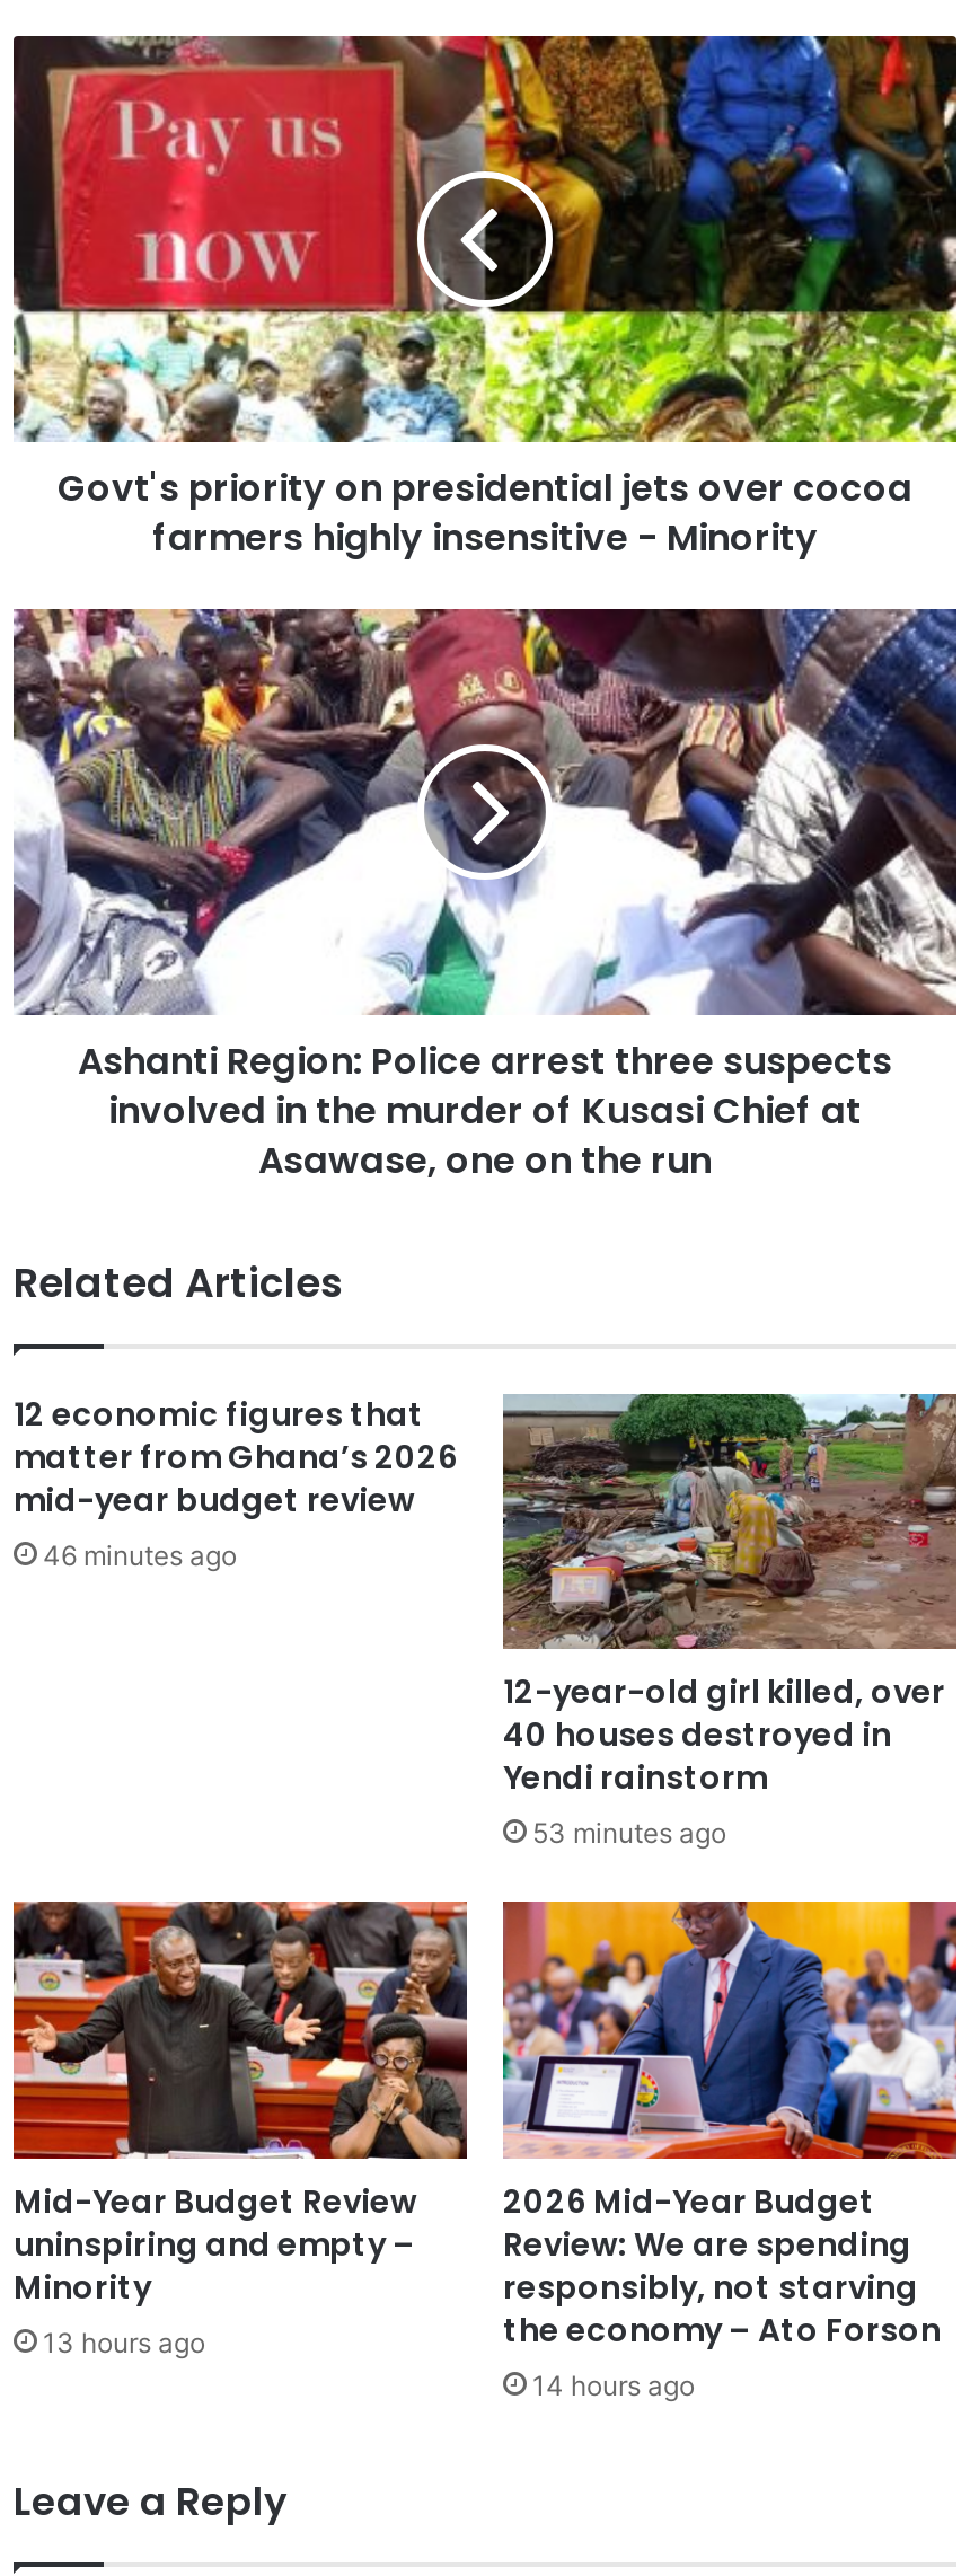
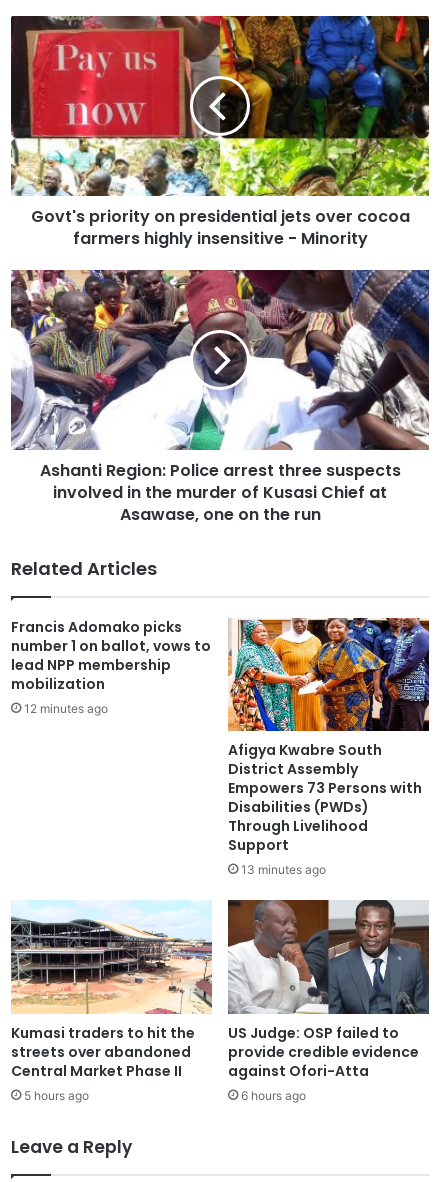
[14,1392,458,1572] 12 economic figures that | matter from Ghana’s 2026 | mid-year budget review | 46 minutes ago -> [11,617,211,716] Francis Adomako picks | number 1 on ballot, vows to | lead NPP membership | mobilization | 12 minutes ago
[501,1392,959,1851] [image] | 12-year-old girl killed, over | 40 houses destroyed in | Yendi rainstorm | 53 minutes ago -> [227,617,430,877] [image] | Afigya Kwabre South | District Assembly | Empowers 73 Persons with | Disabilities (PWDs) | Through Livelihood | Support | 13 minutes ago
[11,1899,469,2359] [image] | Mid-Year Budget Review | uninspiring and empty – | Minority | 13 hours ago -> [10,881,213,1103] [image] | Kumasi traders to hit the | streets over abandoned | Central Market Phase II | 5 hours ago
[501,1899,959,2402] [image] | 2026 Mid-Year Budget | Review: We are spending | responsibly, not starving | the economy – Ato Forson | 14 hours ago -> [227,881,430,1103] [image] | US Judge: OSP failed to | provide credible evidence | against Ofori-Atta | 6 hours ago

